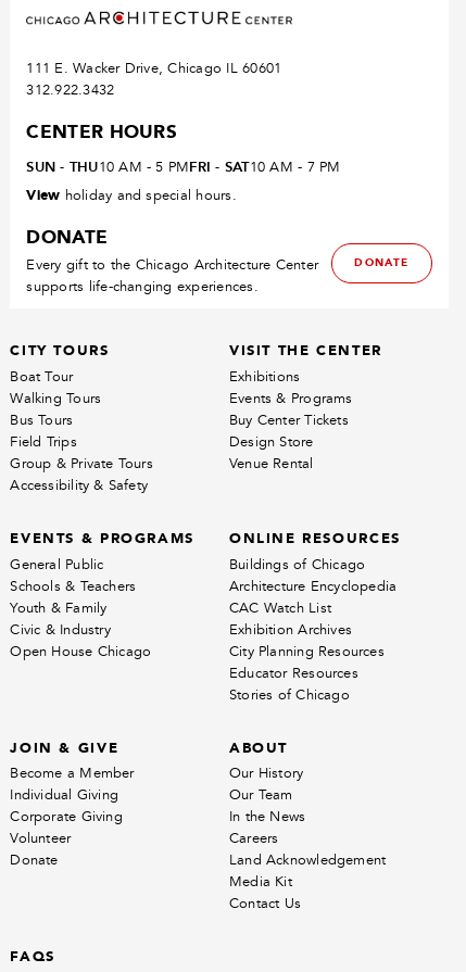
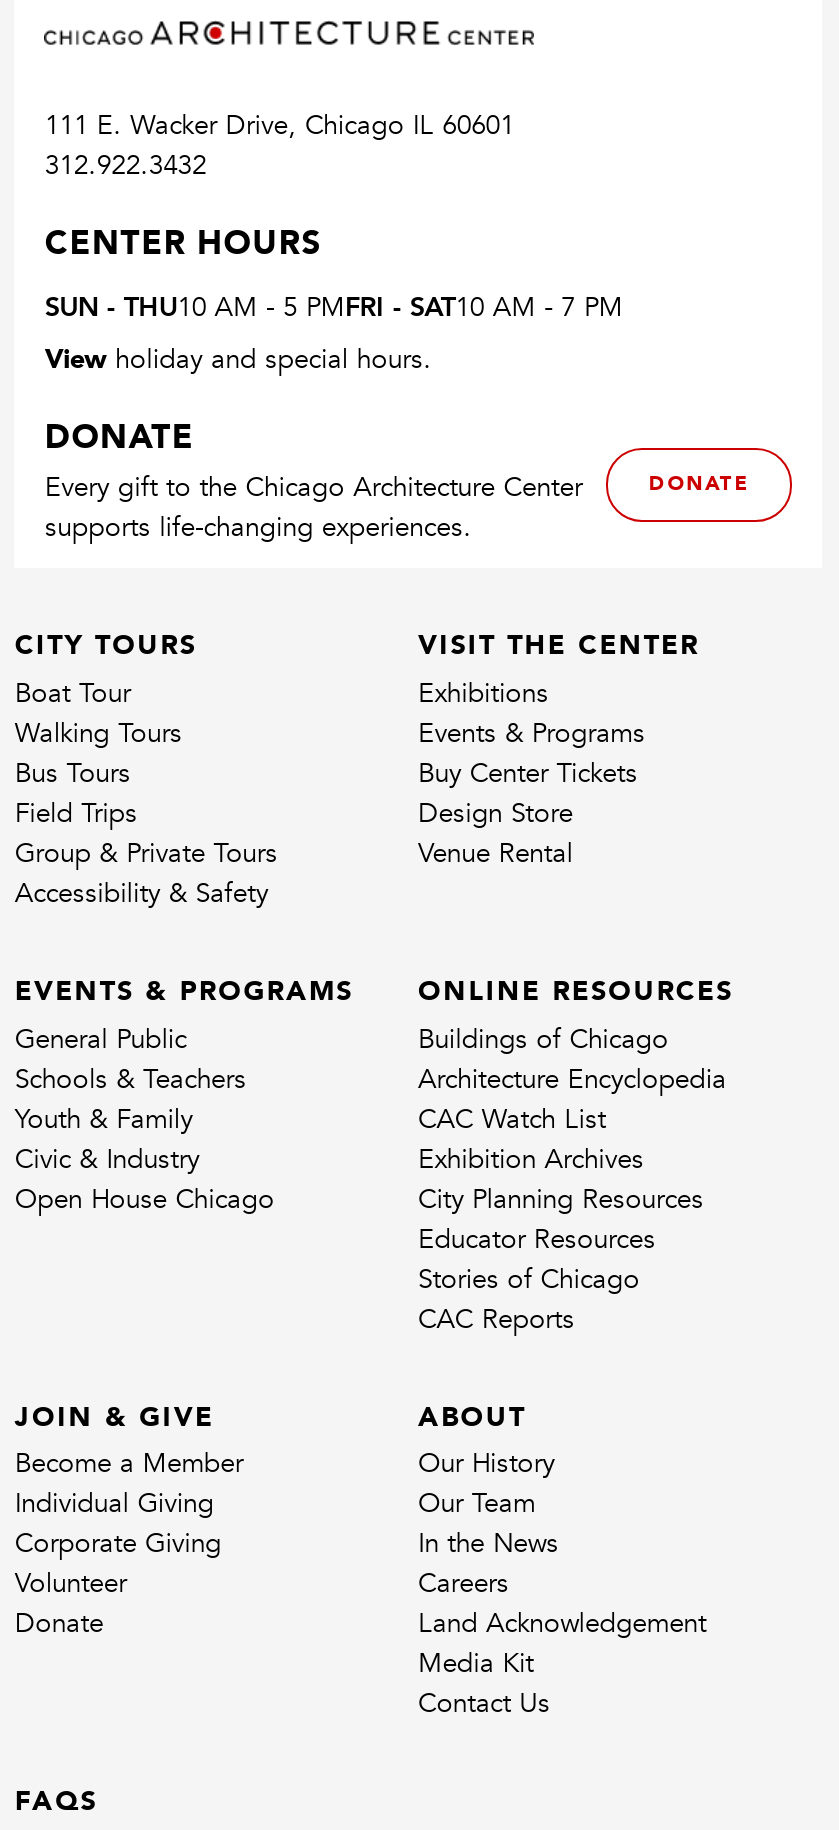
none -> [418,1301,575,1335] CAC Reports

